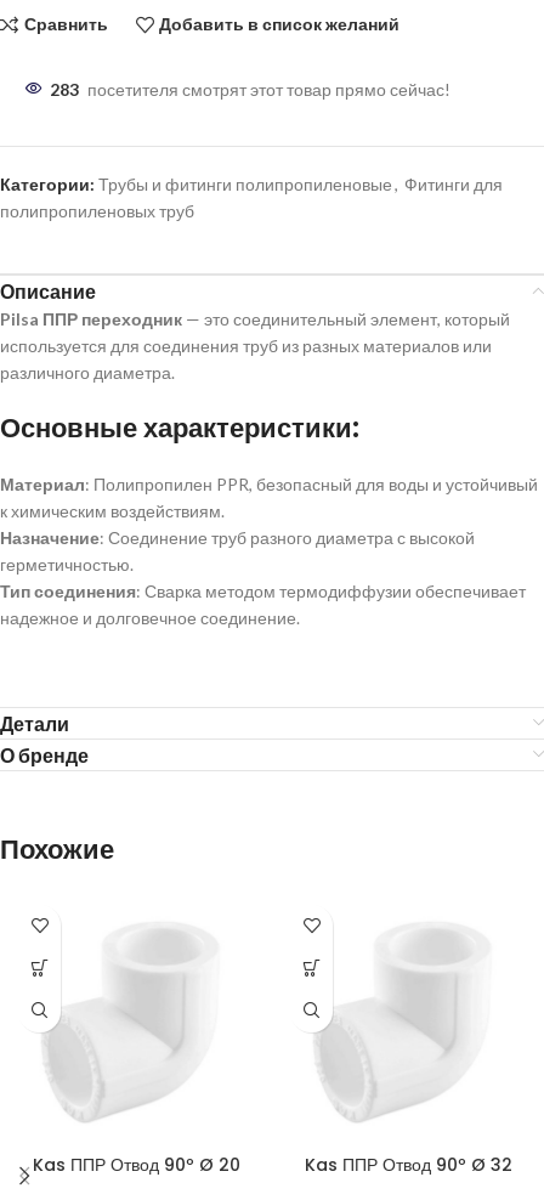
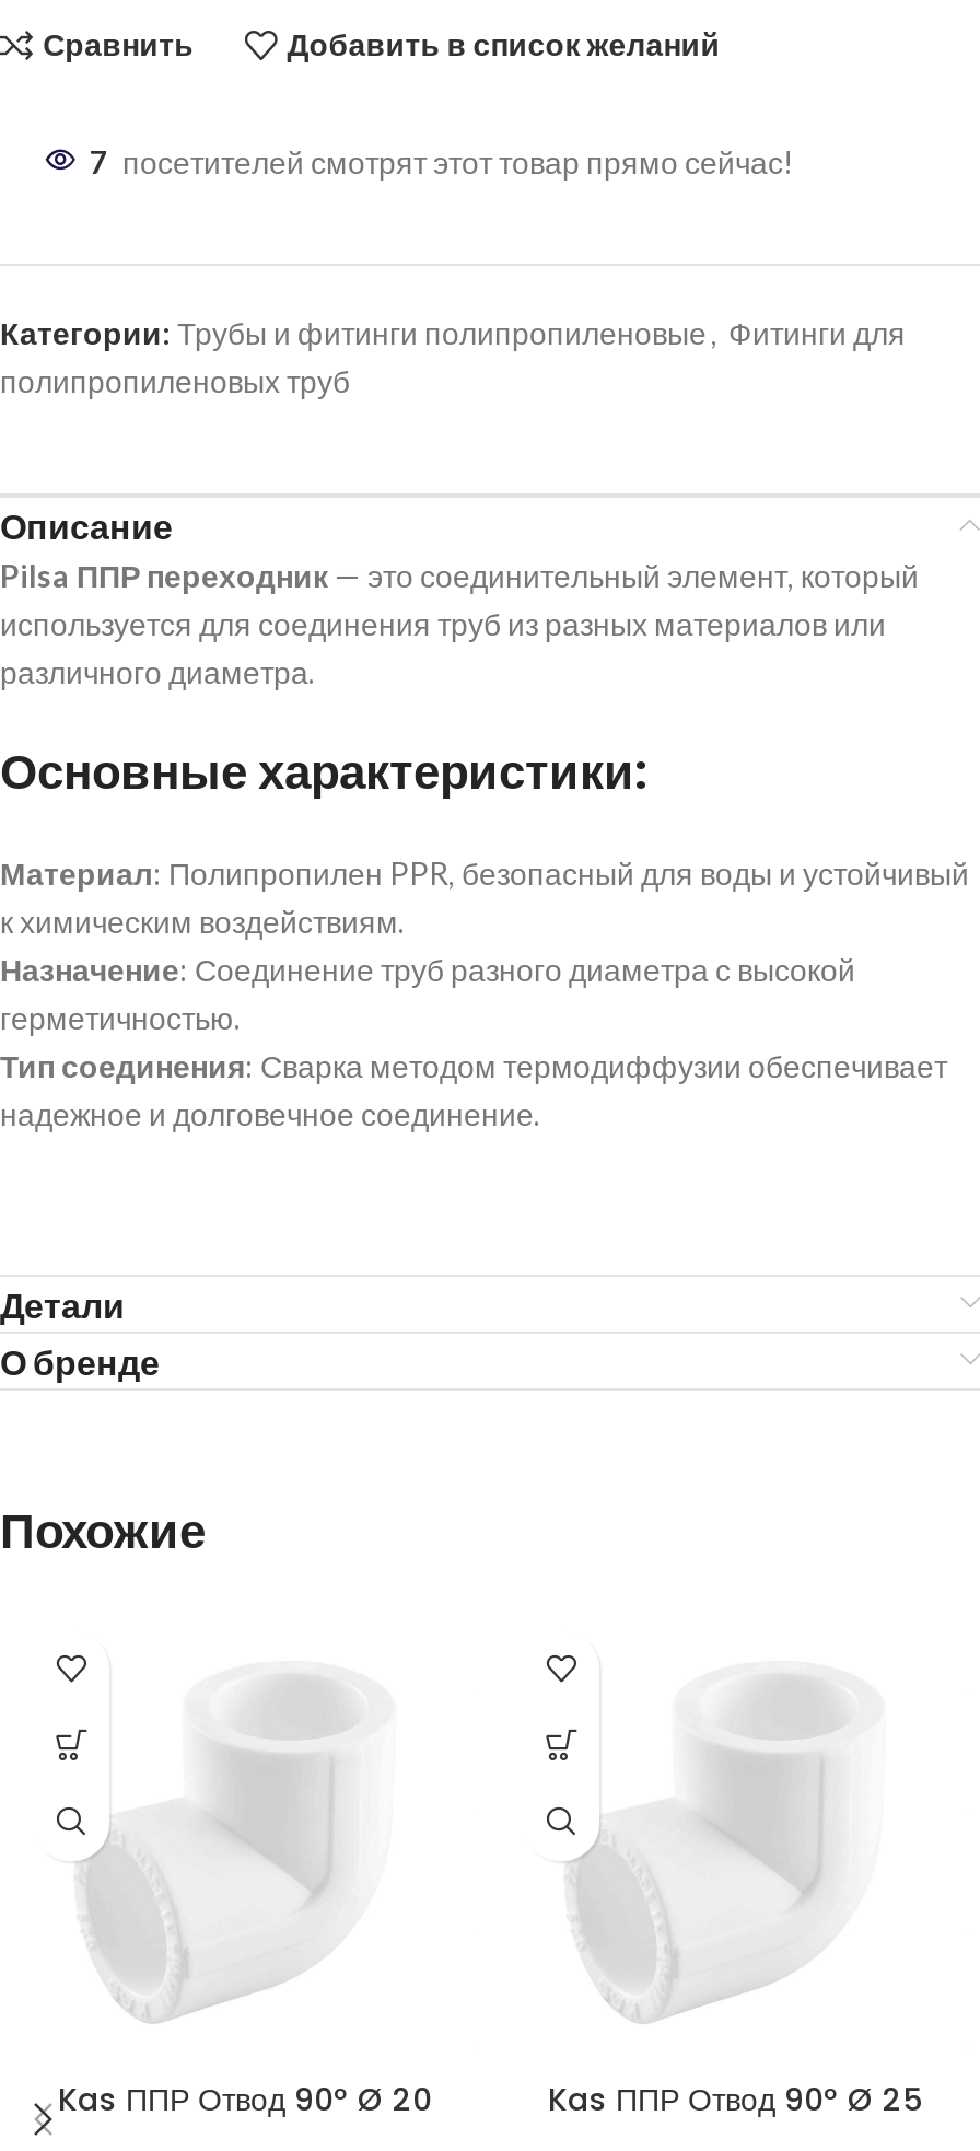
[50,79,450,99] 283 посетителя смотрят этот товар прямо сейчас! -> [90,143,794,180] 7 посетителей смотрят этот товар прямо сейчас!
[304,1153,512,1177] Kas ППР Отвод 90º Ø 32 -> [548,2078,922,2122] Kas ППР Отвод 90º Ø 25

